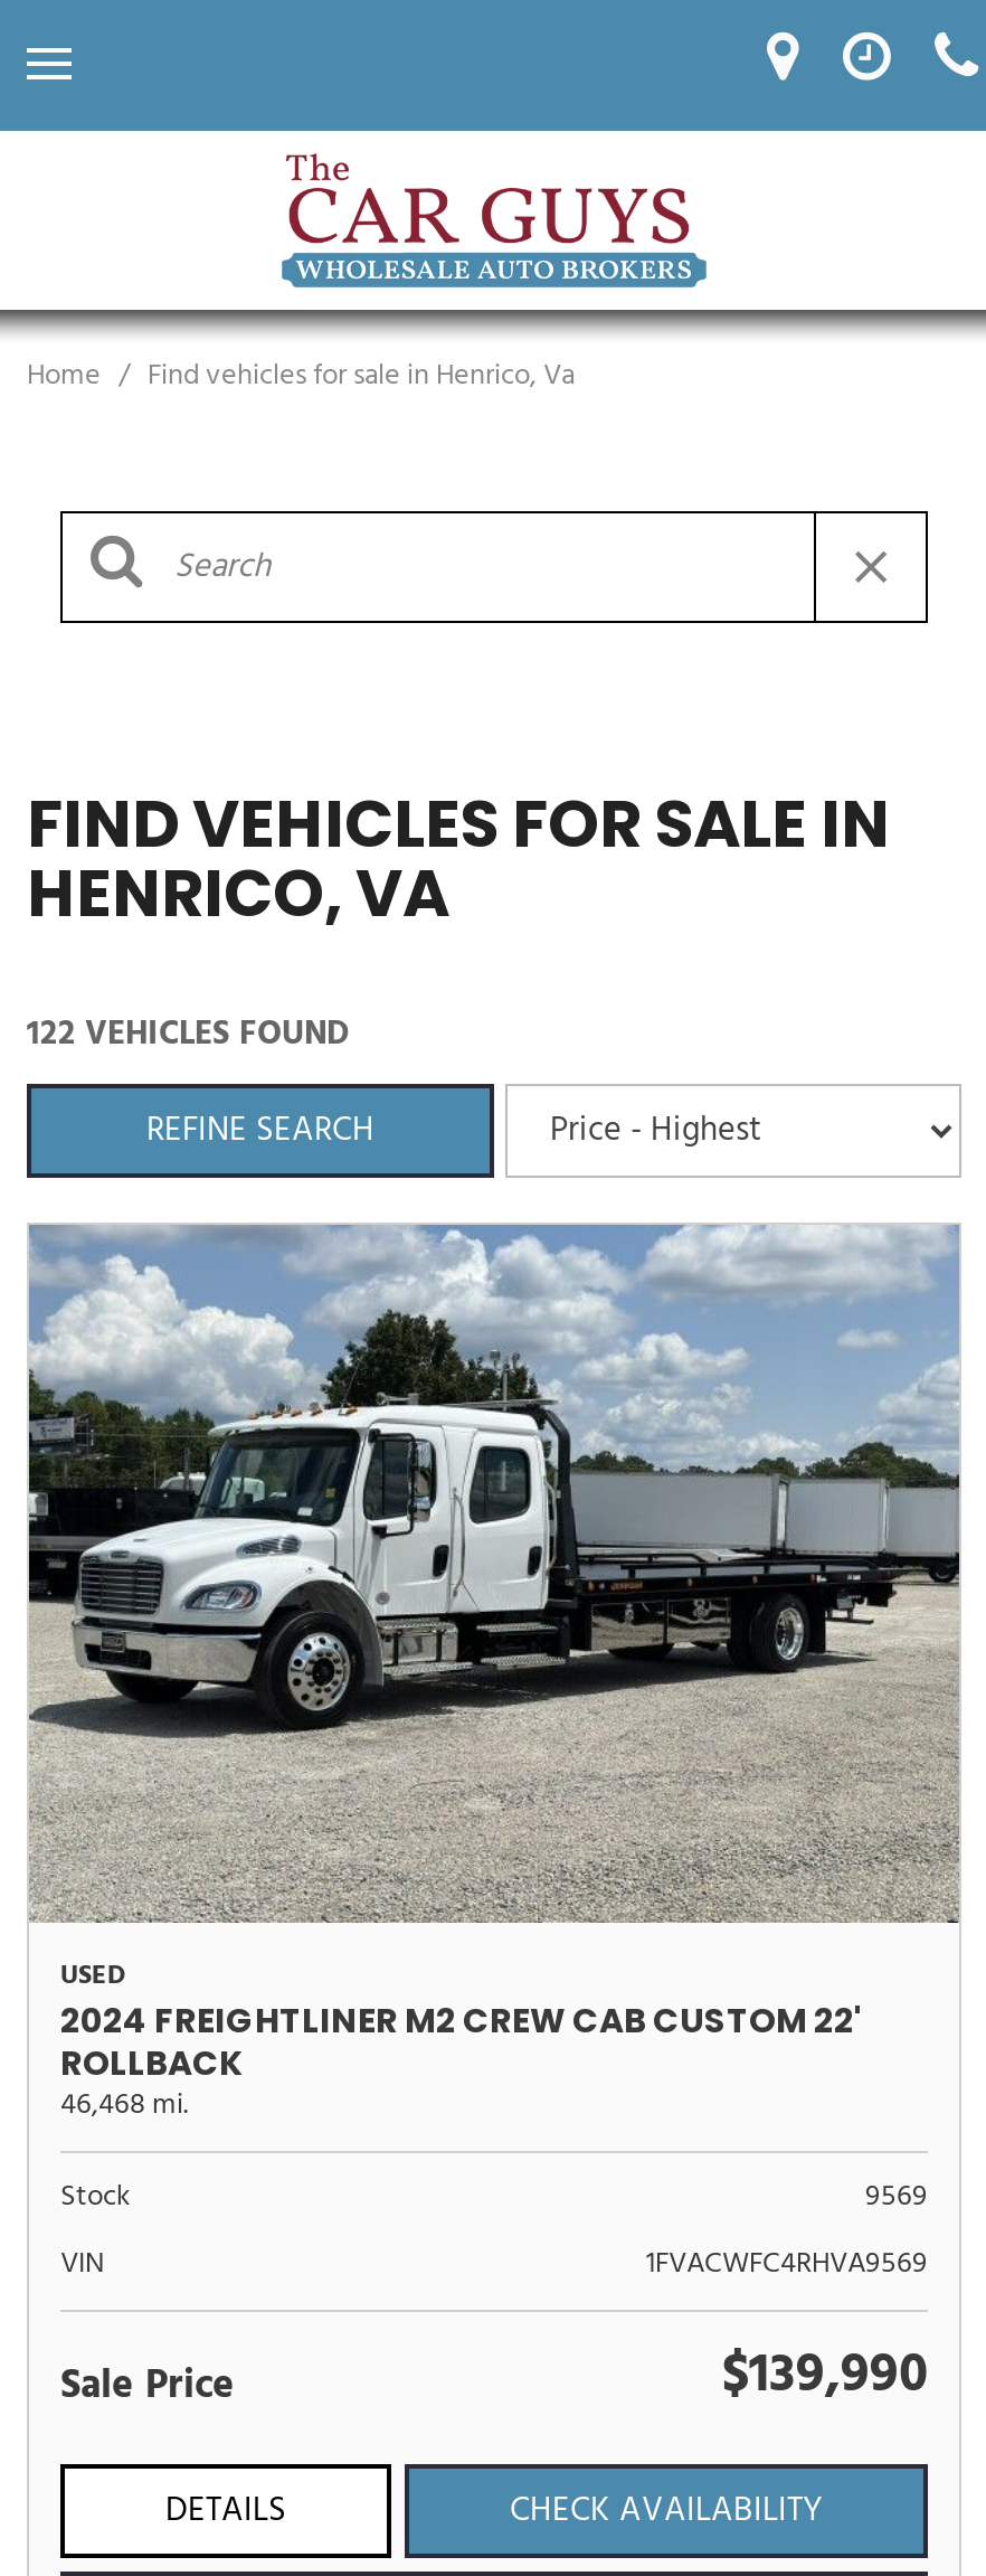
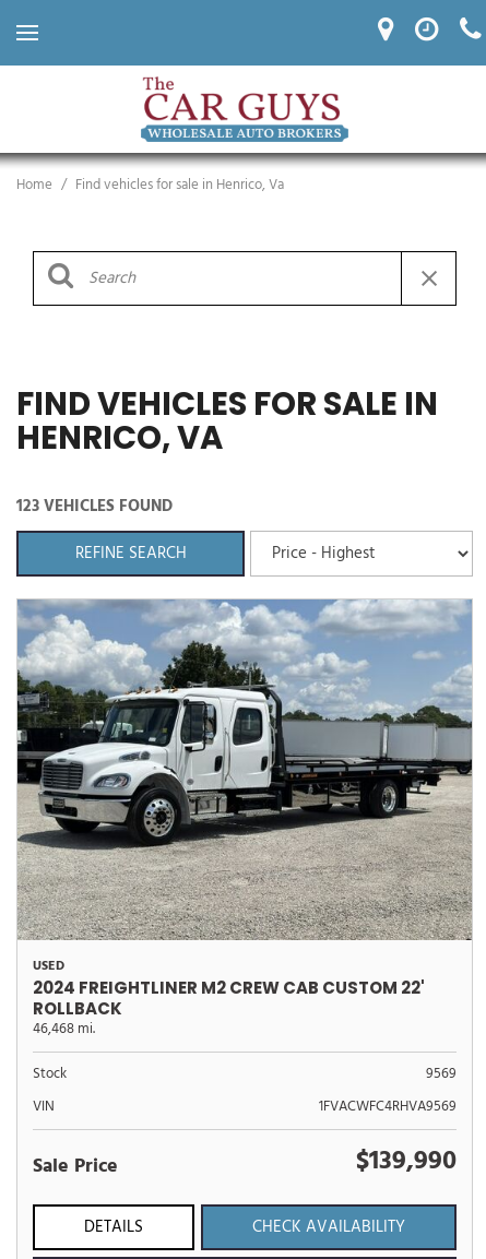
[27,1008,349,1061] 122 VEHICLES FOUND -> [16,494,173,520] 123 VEHICLES FOUND

